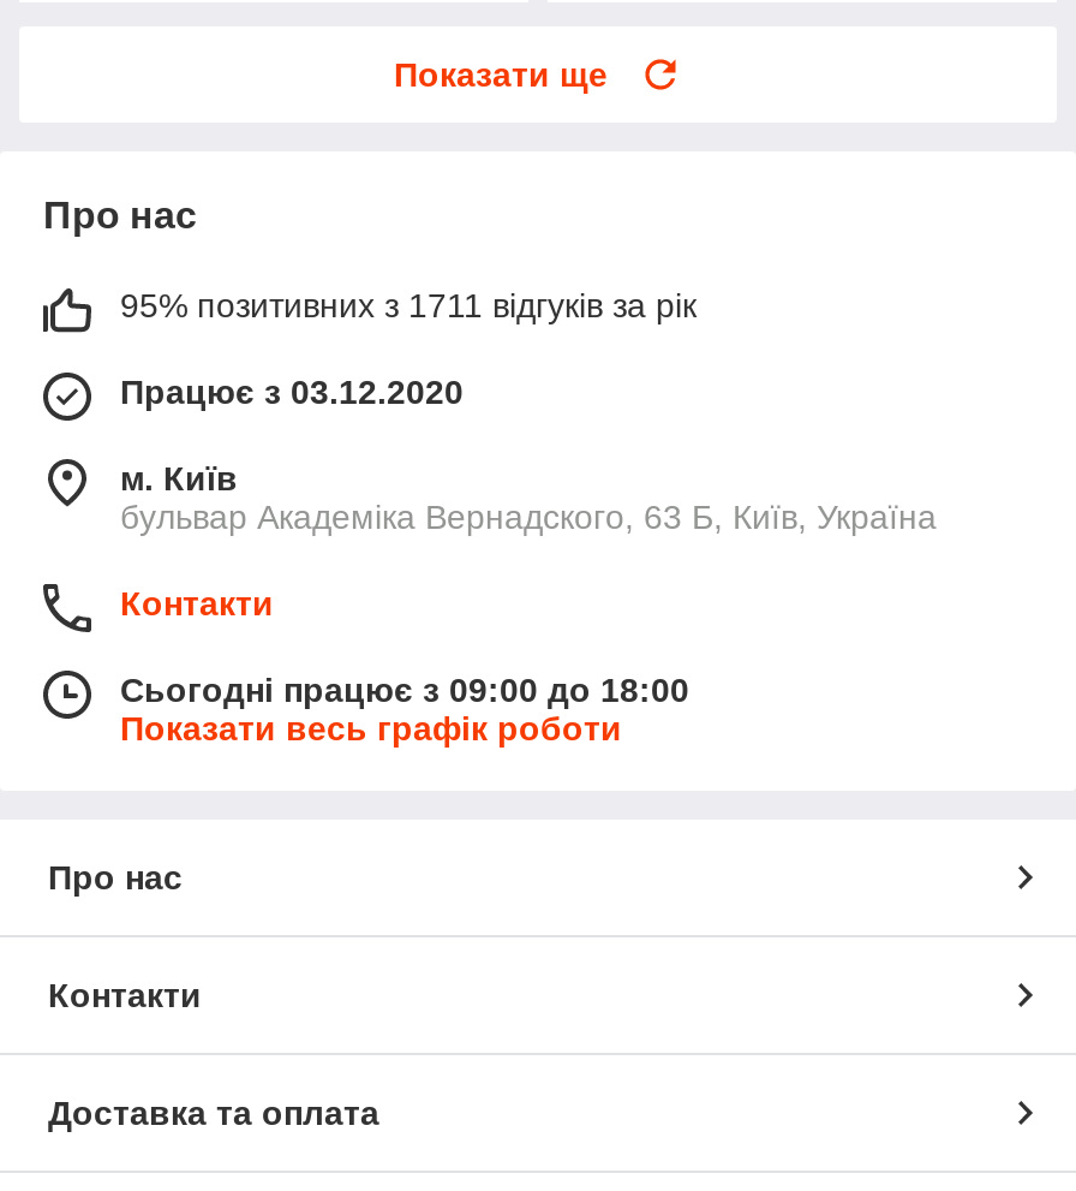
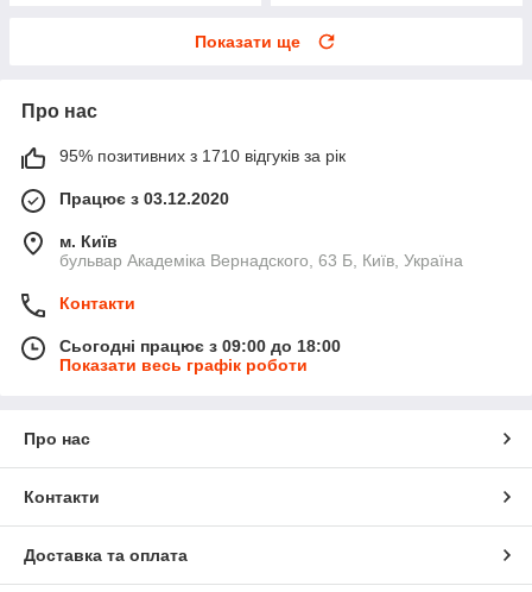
[120,286,697,324] 95% позитивних з 1711 відгуків за рік -> [59,146,346,165] 95% позитивних з 1710 відгуків за рік

